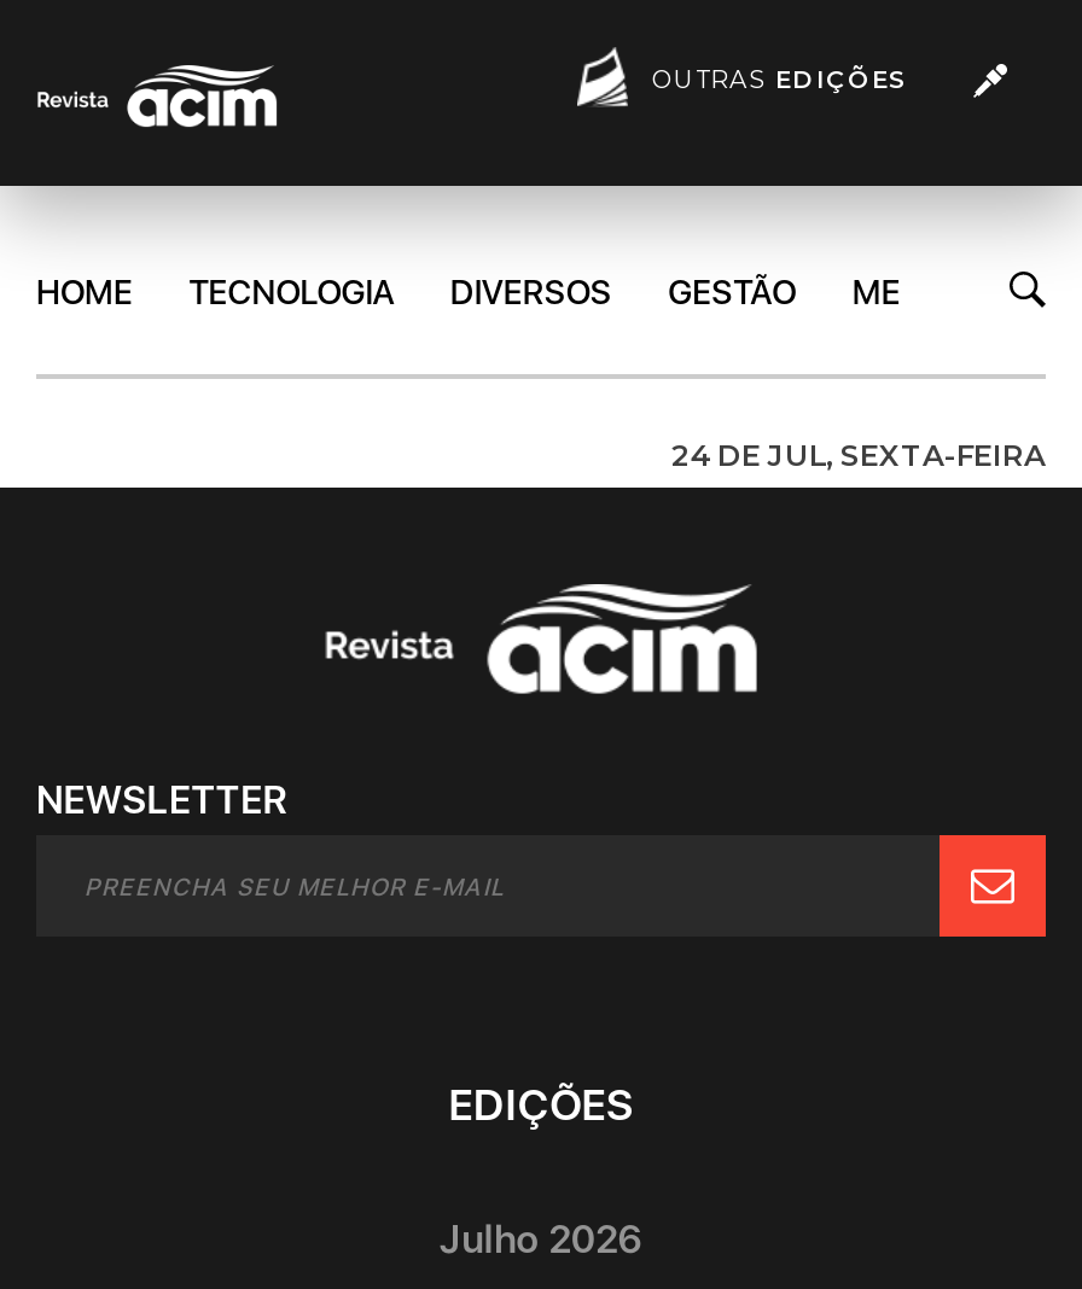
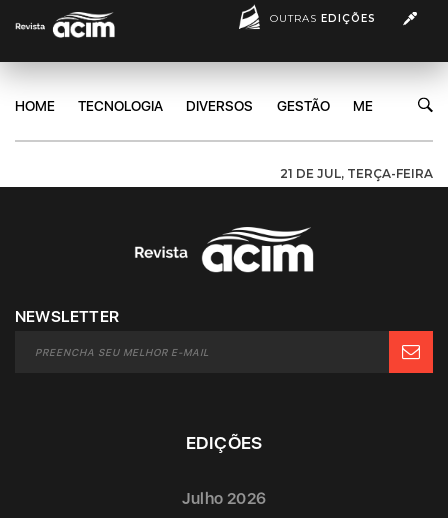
[671,437,1046,473] 24 DE JUL, SEXTA-FEIRA -> [280,166,433,181] 21 DE JUL, TERÇA-FEIRA

